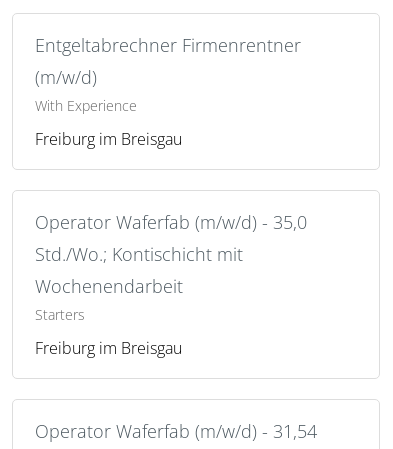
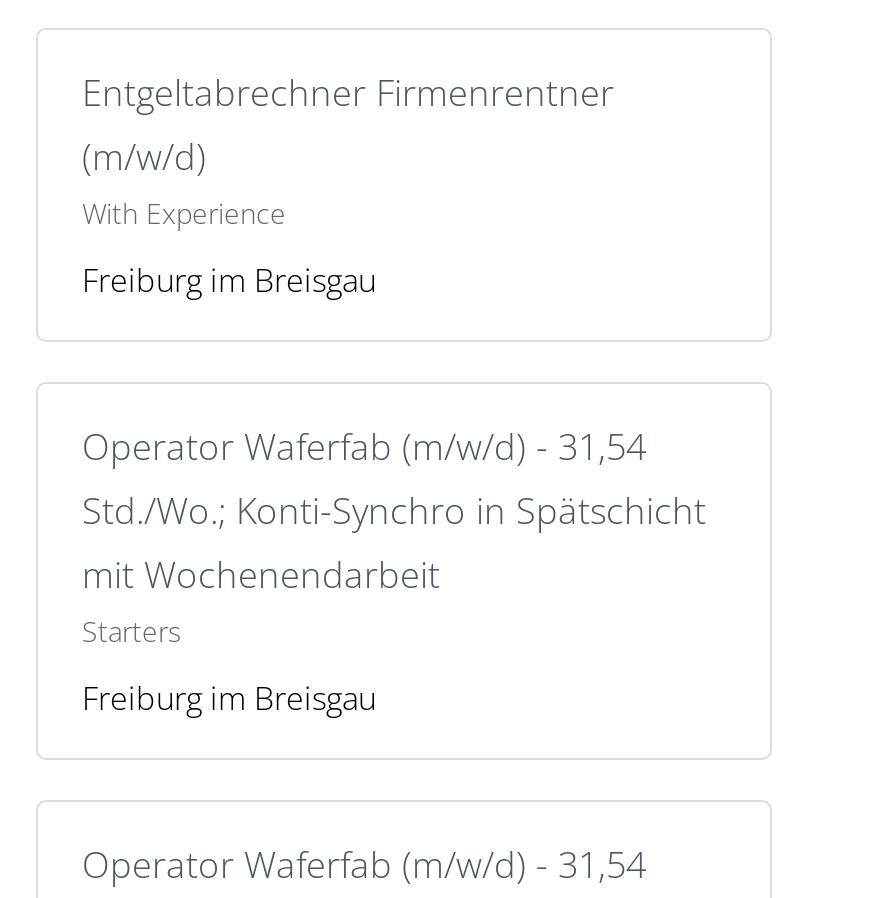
[35,210,307,298] Operator Waferfab (m/w/d) - 35,0 | Std./Wo.; Kontischicht mit | Wochenendarbeit -> [82,422,706,598] Operator Waferfab (m/w/d) - 31,54 | Std./Wo.; Konti-Synchro in Spätschicht | mit Wochenendarbeit

